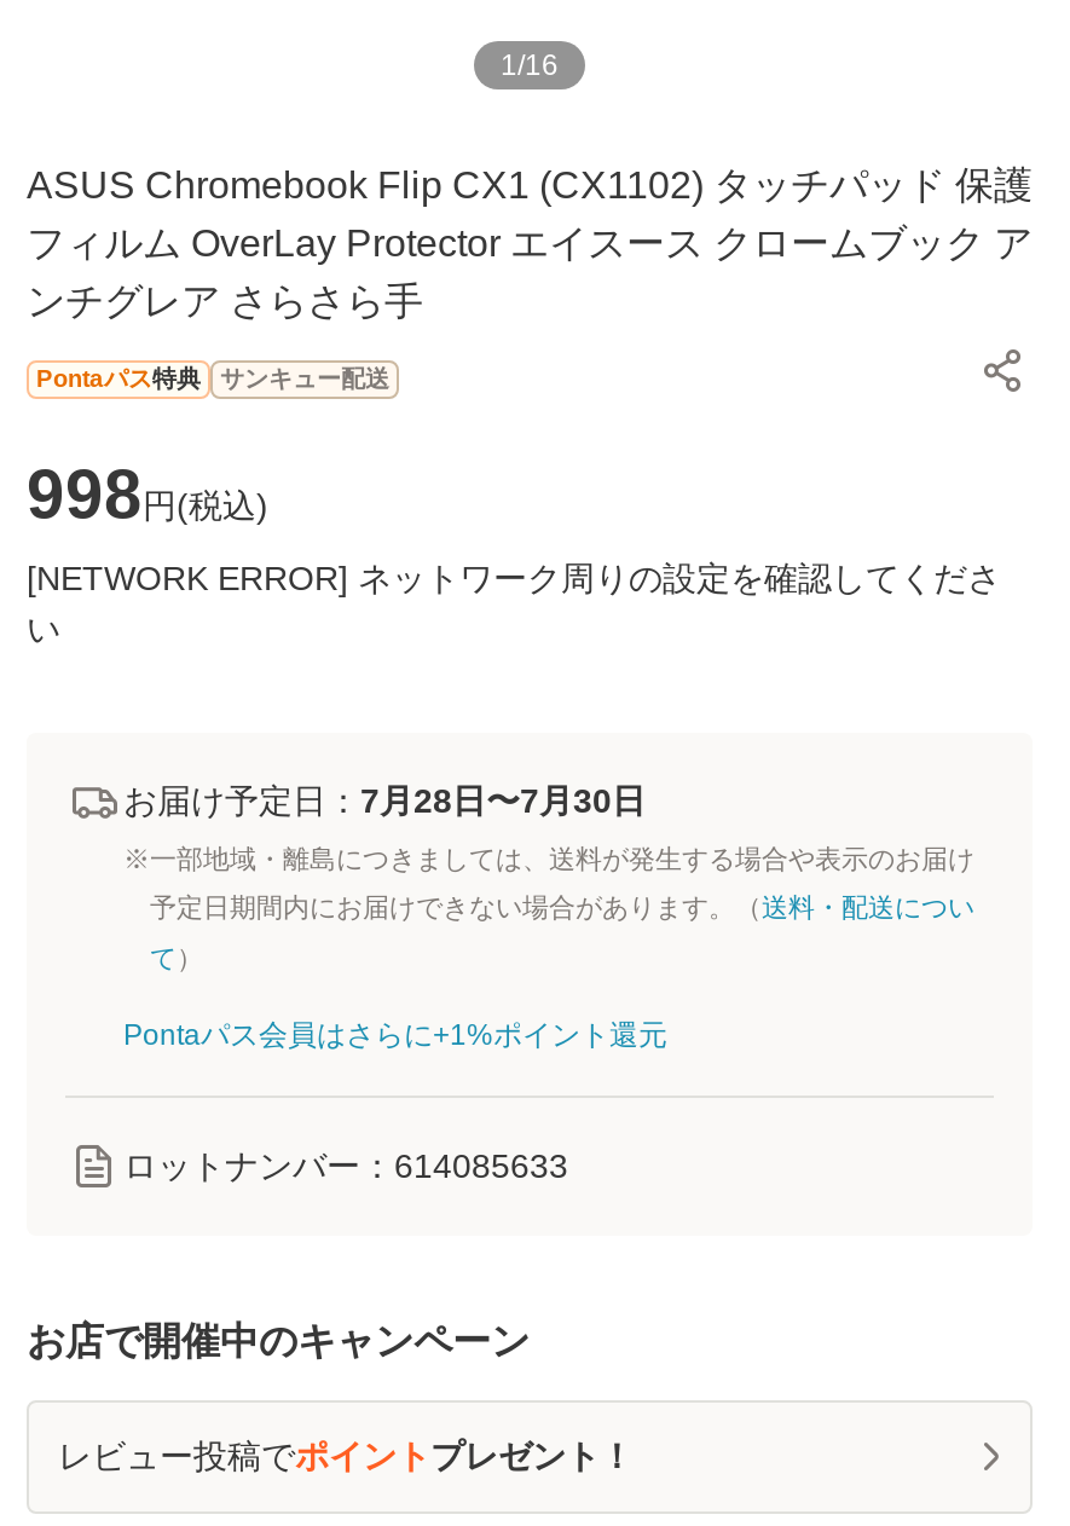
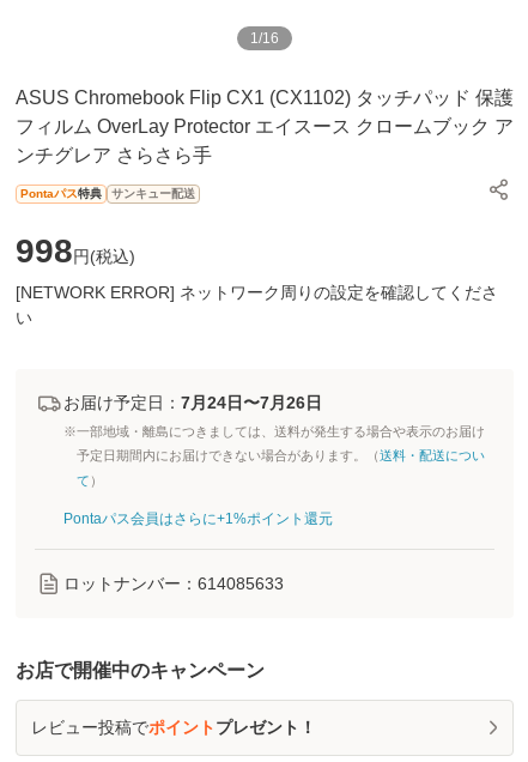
[123,780,646,819] お届け予定日：7月28日〜7月30日 -> [63,393,322,412] お届け予定日：7月24日〜7月26日

